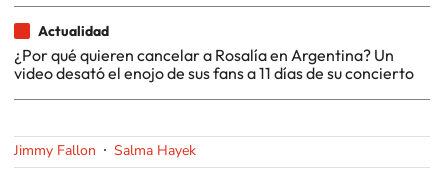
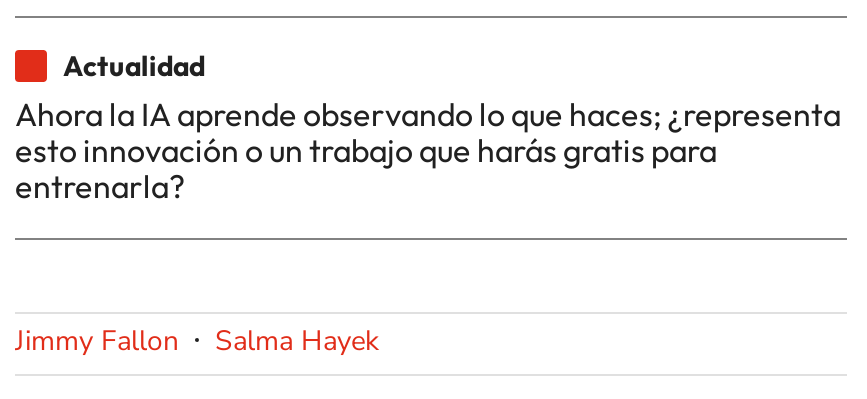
[14,45,414,83] ¿Por qué quieren cancelar a Rosalía en Argentina? Un | video desató el enojo de sus fans a 11 días de su concierto -> [15,94,841,206] Ahora la IA aprende observando lo que haces; ¿representa | esto innovación o un trabajo que harás gratis para | entrenarla?

